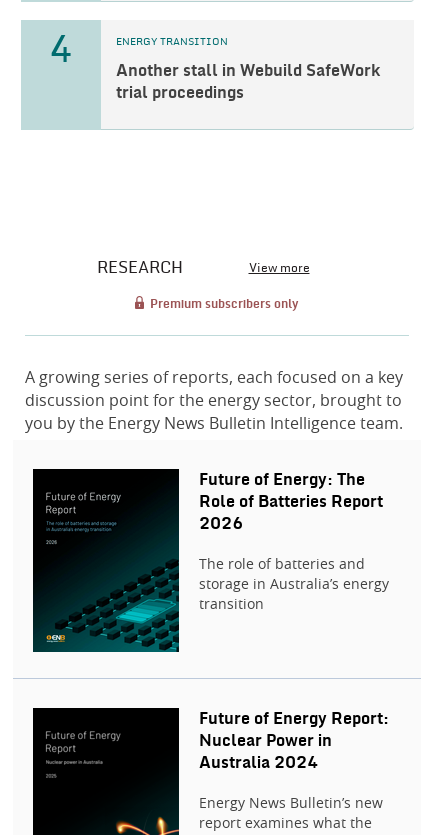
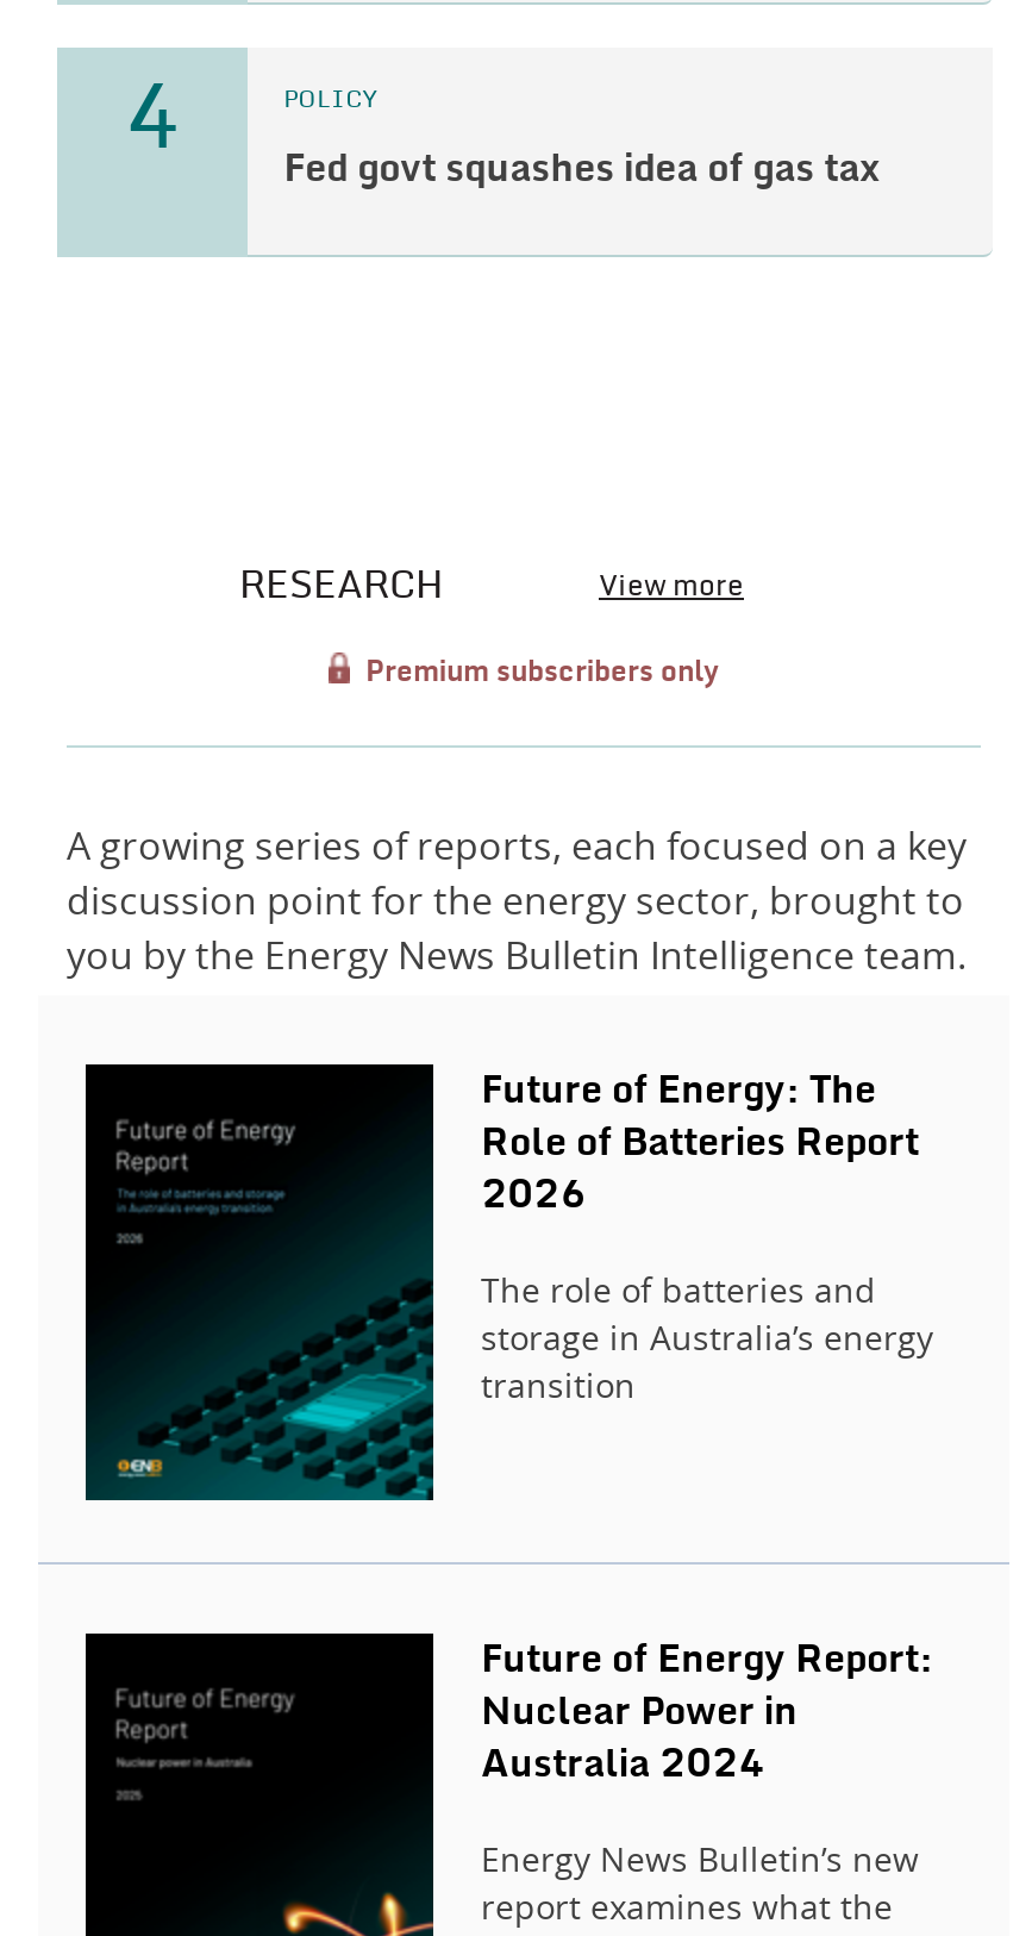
[116,37,228,47] ENERGY TRANSITION -> [284,88,376,111] POLICY
[116,63,380,101] Another stall in Webuild SafeWork | trial proceedings -> [284,150,879,188] Fed govt squashes idea of gas tax

